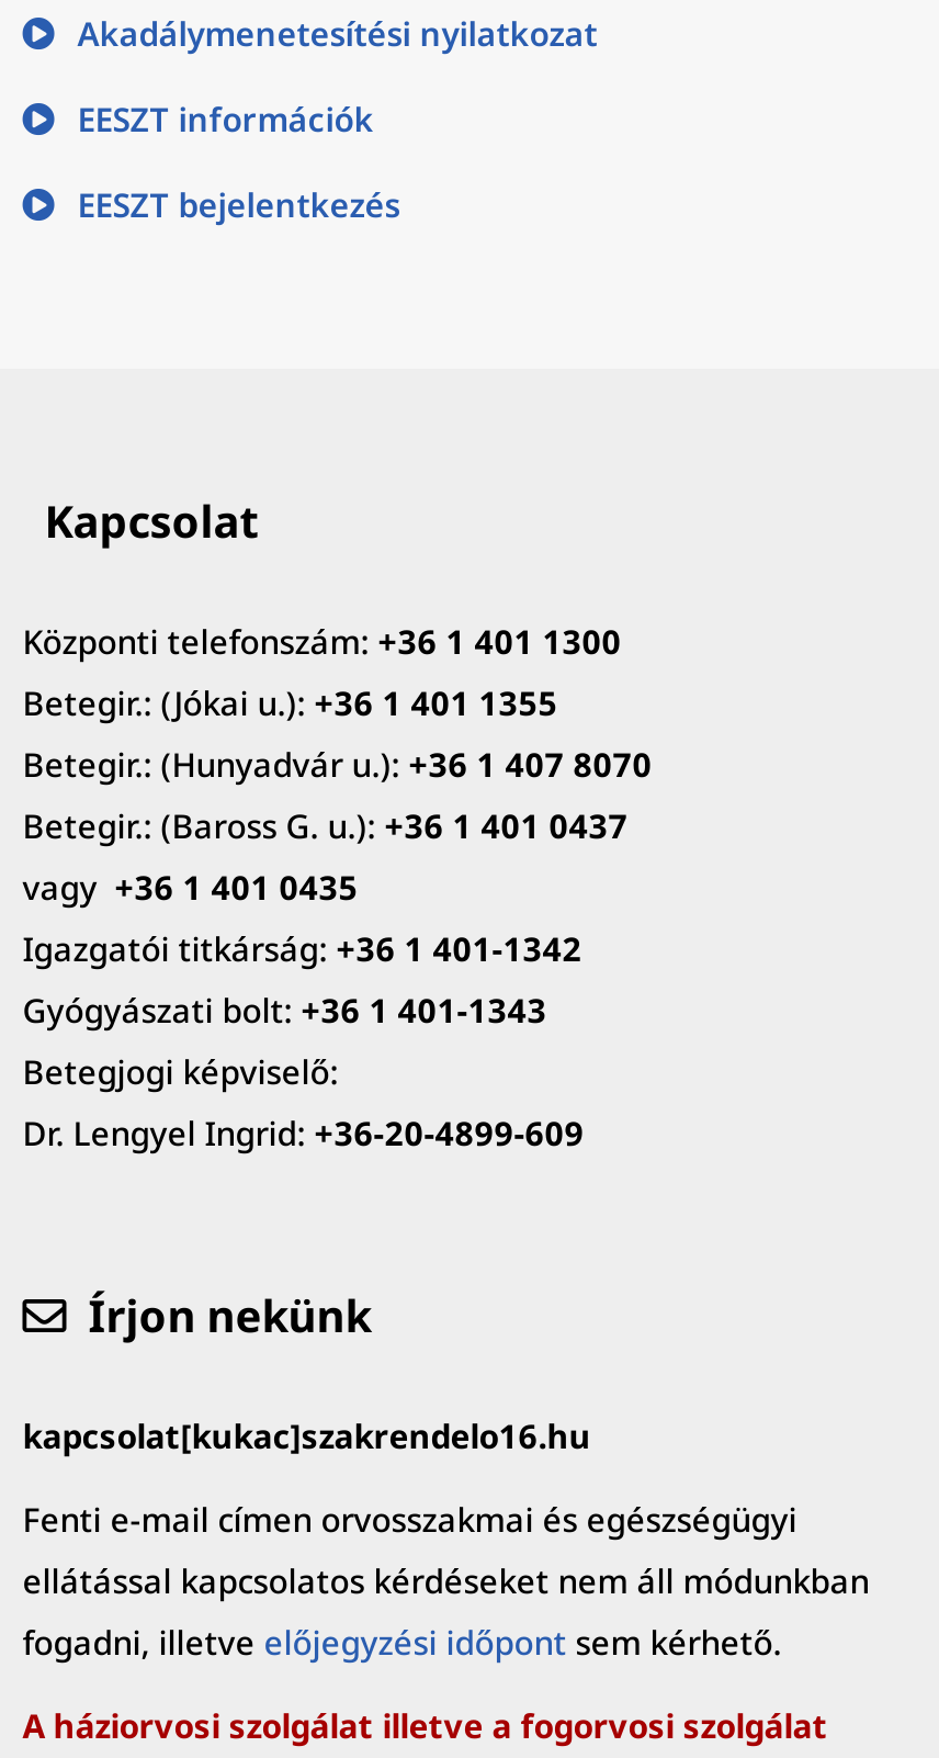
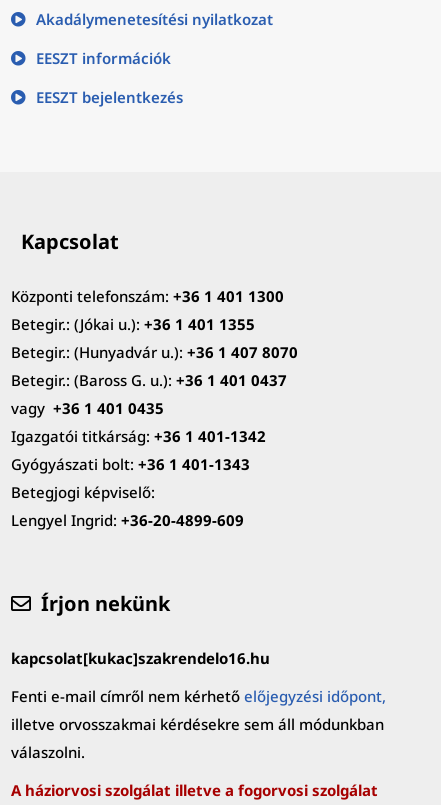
[22,1111,584,1155] Dr. Lengyel Ingrid: +36-20-4899-609 -> [11,510,244,530] Lengyel Ingrid: +36-20-4899-609
[22,1498,869,1665] Fenti e-mail címen orvosszakmai és egészségügyi | ellátással kapcsolatos kérdéseket nem áll módunkban | fogadni, illetve előjegyzési időpont sem kérhető. -> [11,686,386,762] Fenti e-mail címről nem kérhető előjegyzési időpont, | illetve orvosszakmai kérdésekre sem áll módunkban | válaszolni.

